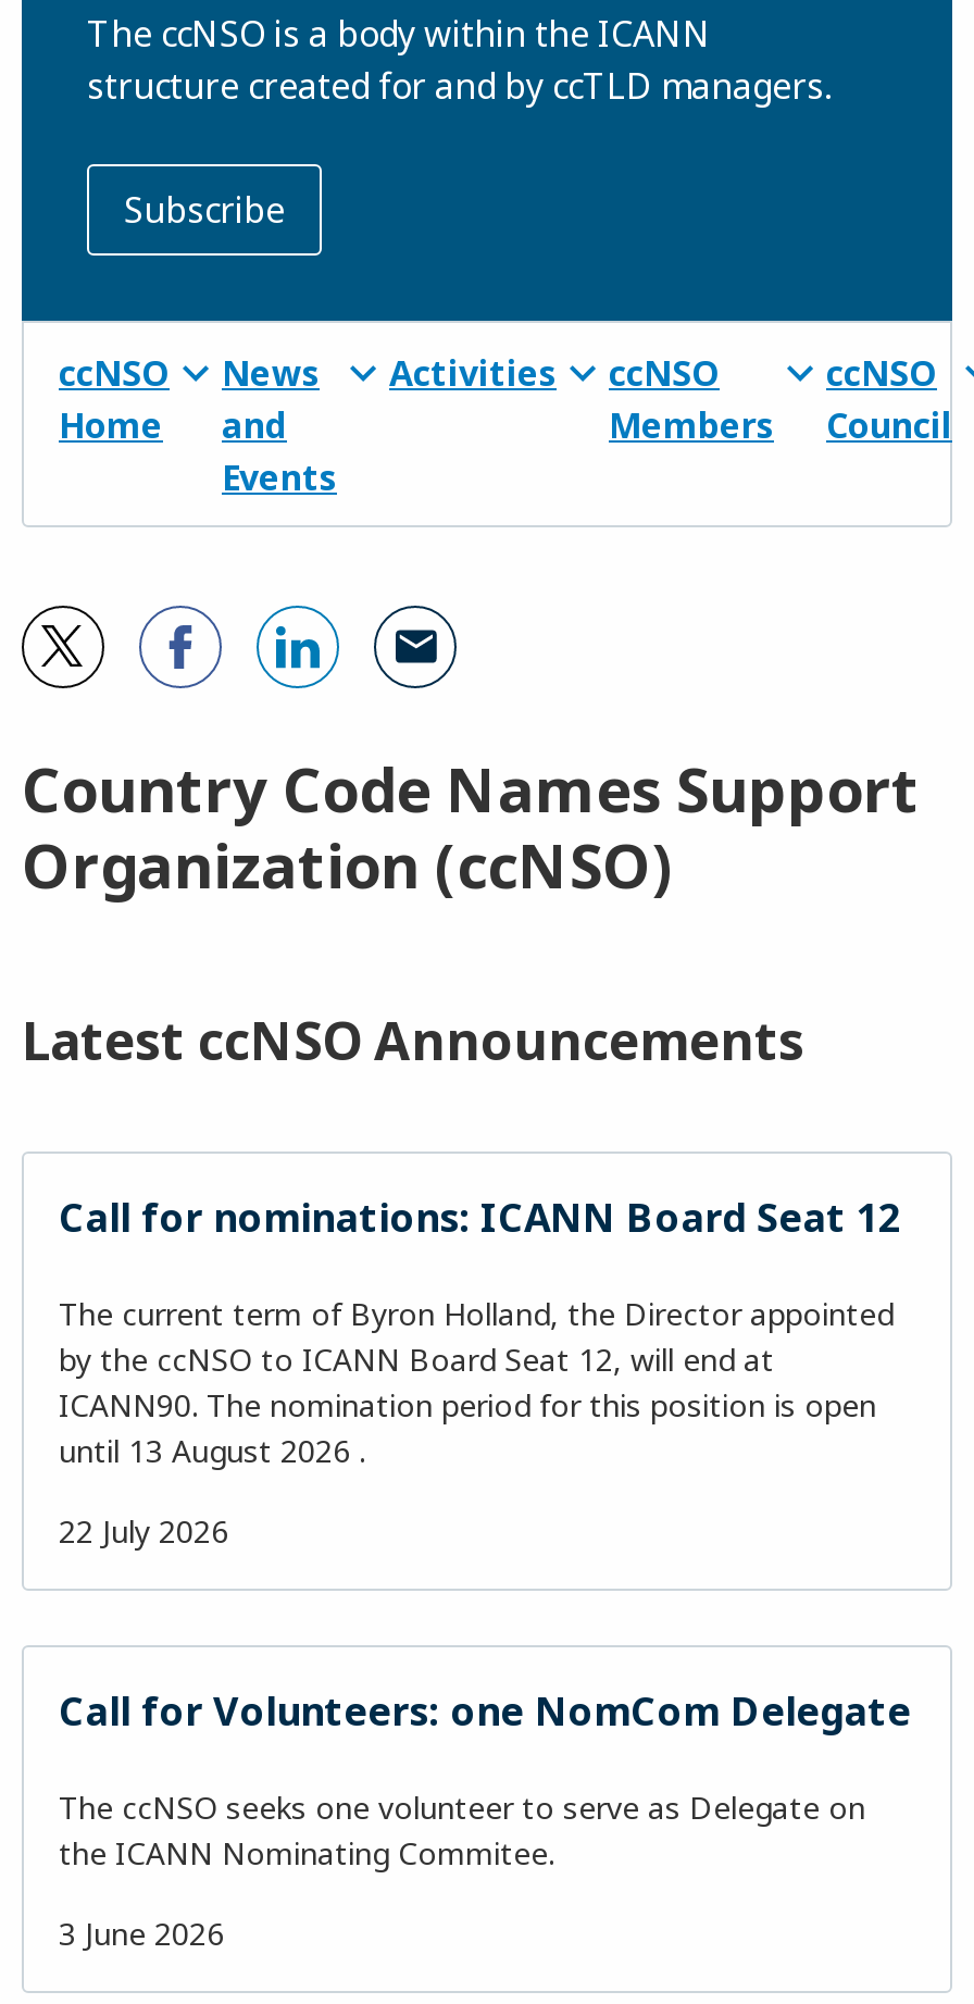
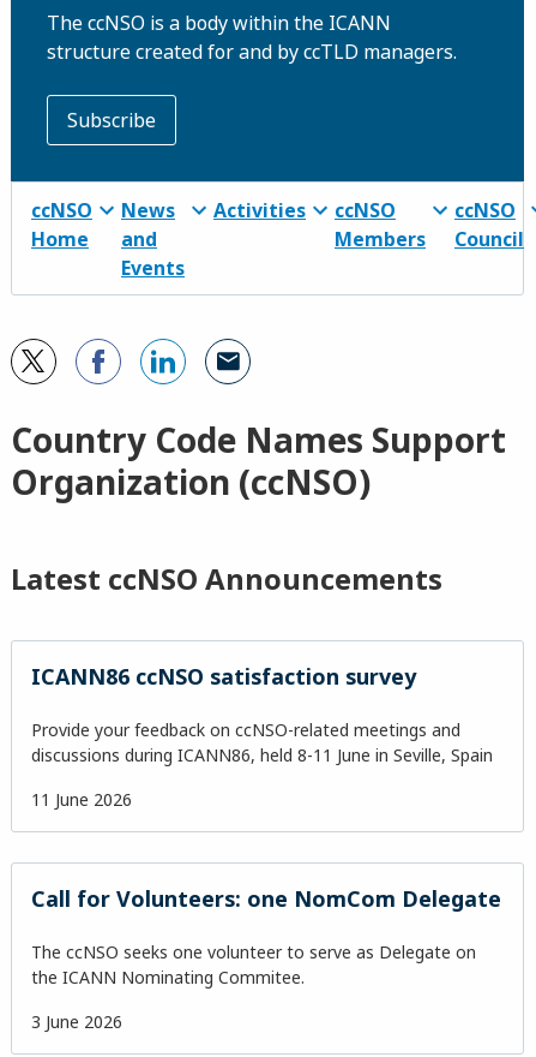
[59,1191,900,1243] Call for nominations: ICANN Board Seat 12 -> [31,662,416,691] ICANN86 ccNSO satisfaction survey
[59,1293,894,1471] The current term of Byron Holland, the Director appointed | by the ccNSO to ICANN Board Seat 12, will end at | ICANN90. The nomination period for this position is open | until 13 August 2026 . -> [31,718,493,766] Provide your feedback on ccNSO-related meetings and | discussions during ICANN86, held 8-11 June in Seville, Spain
[59,1510,228,1552] 22 July 2026 -> [31,788,132,811] 11 June 2026

